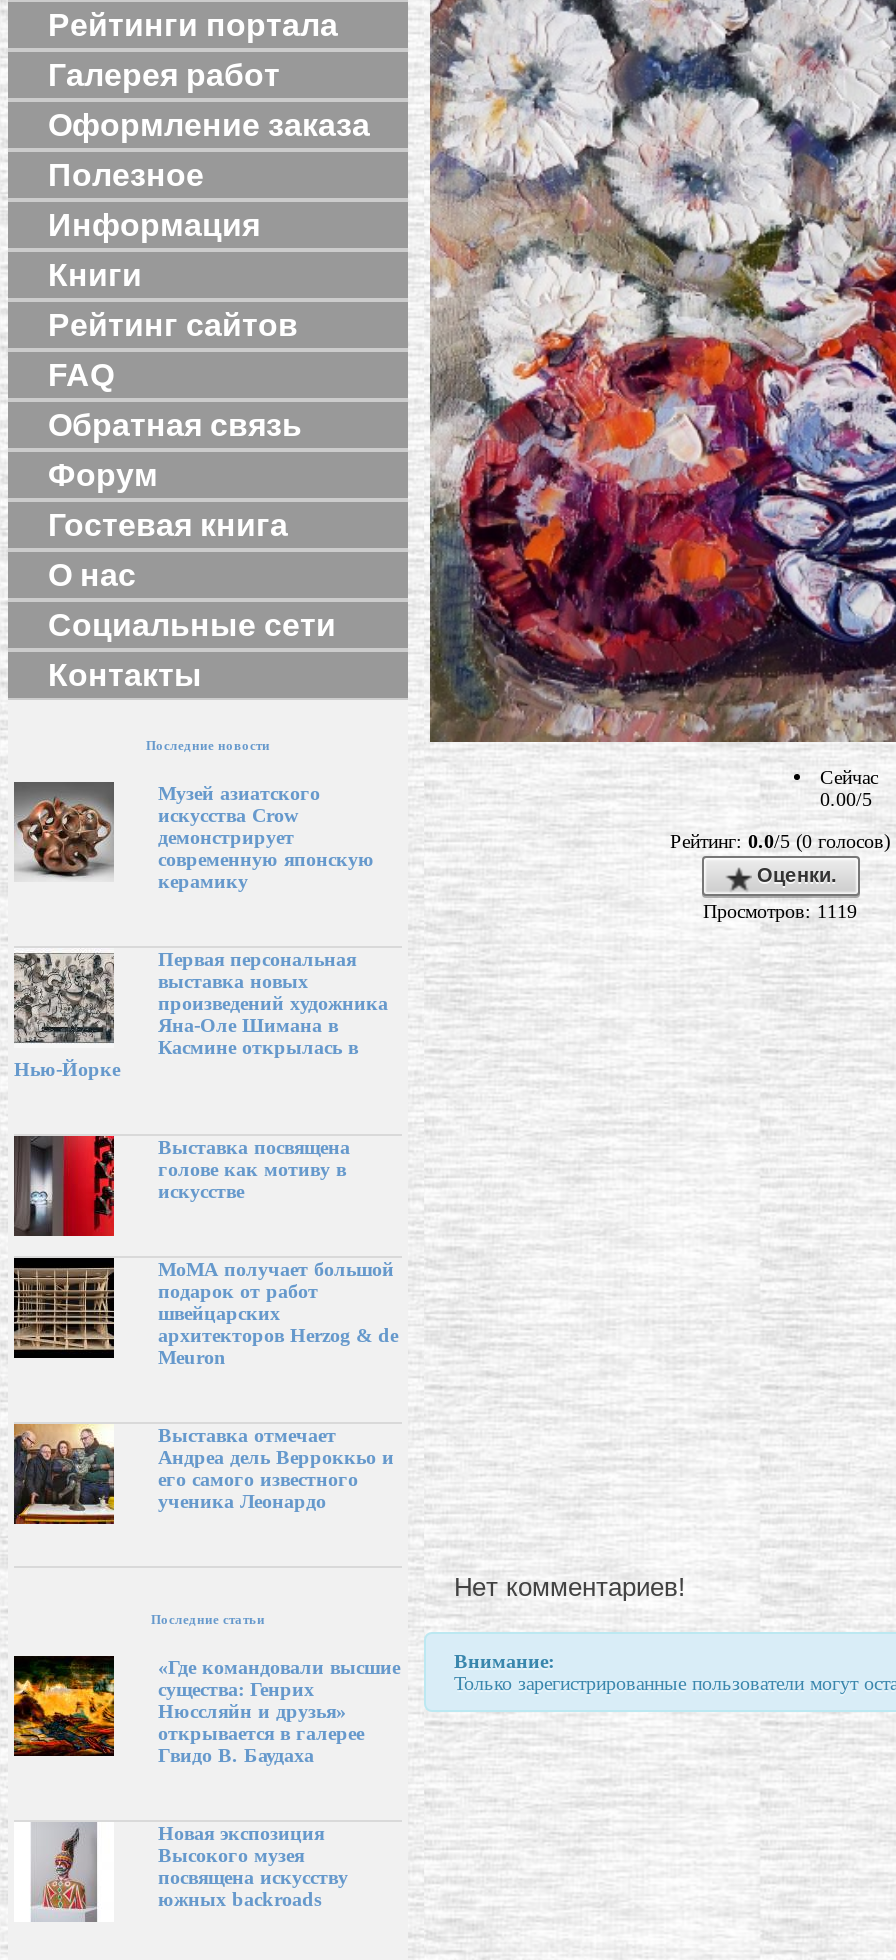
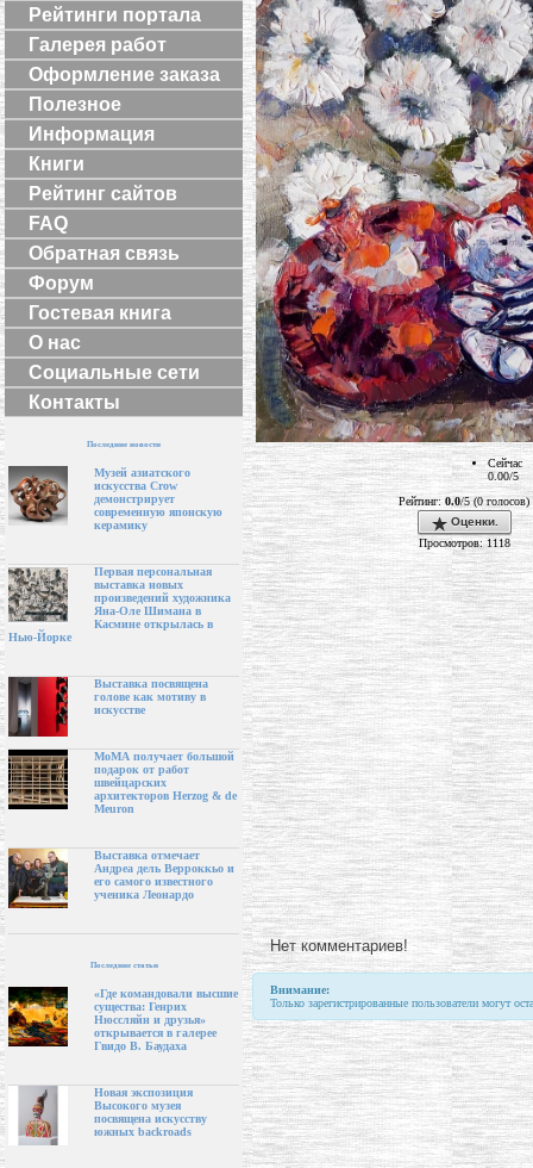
[703,901,857,923] Просмотров: 1119 -> [418,537,510,550] Просмотров: 1118

